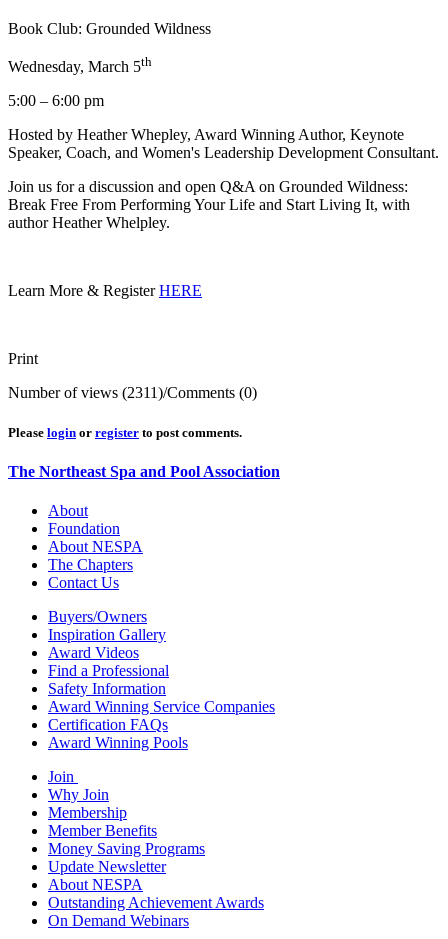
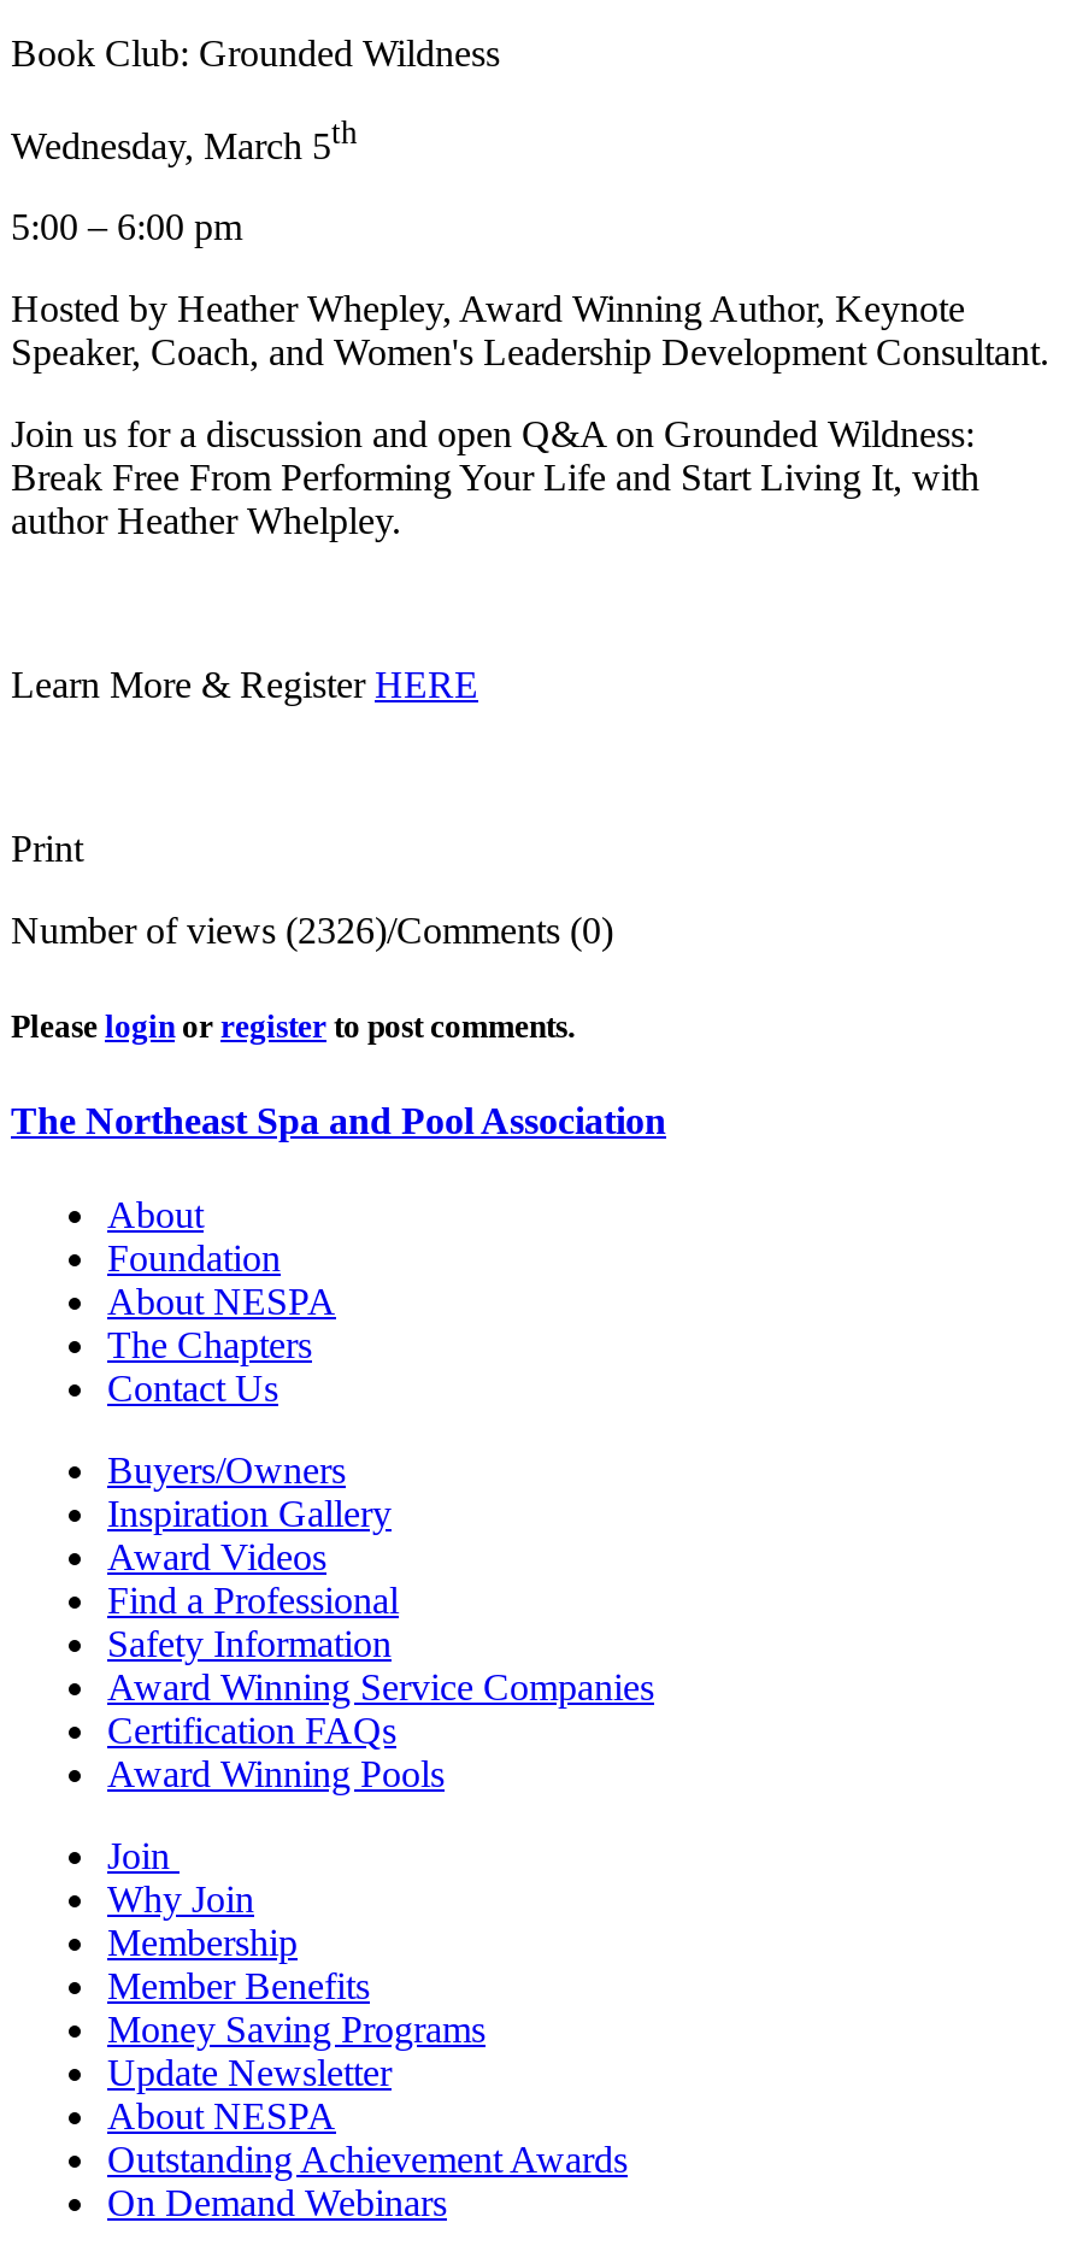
[8,384,257,401] Number of views (2311)/Comments (0) -> [11,911,613,952] Number of views (2326)/Comments (0)

